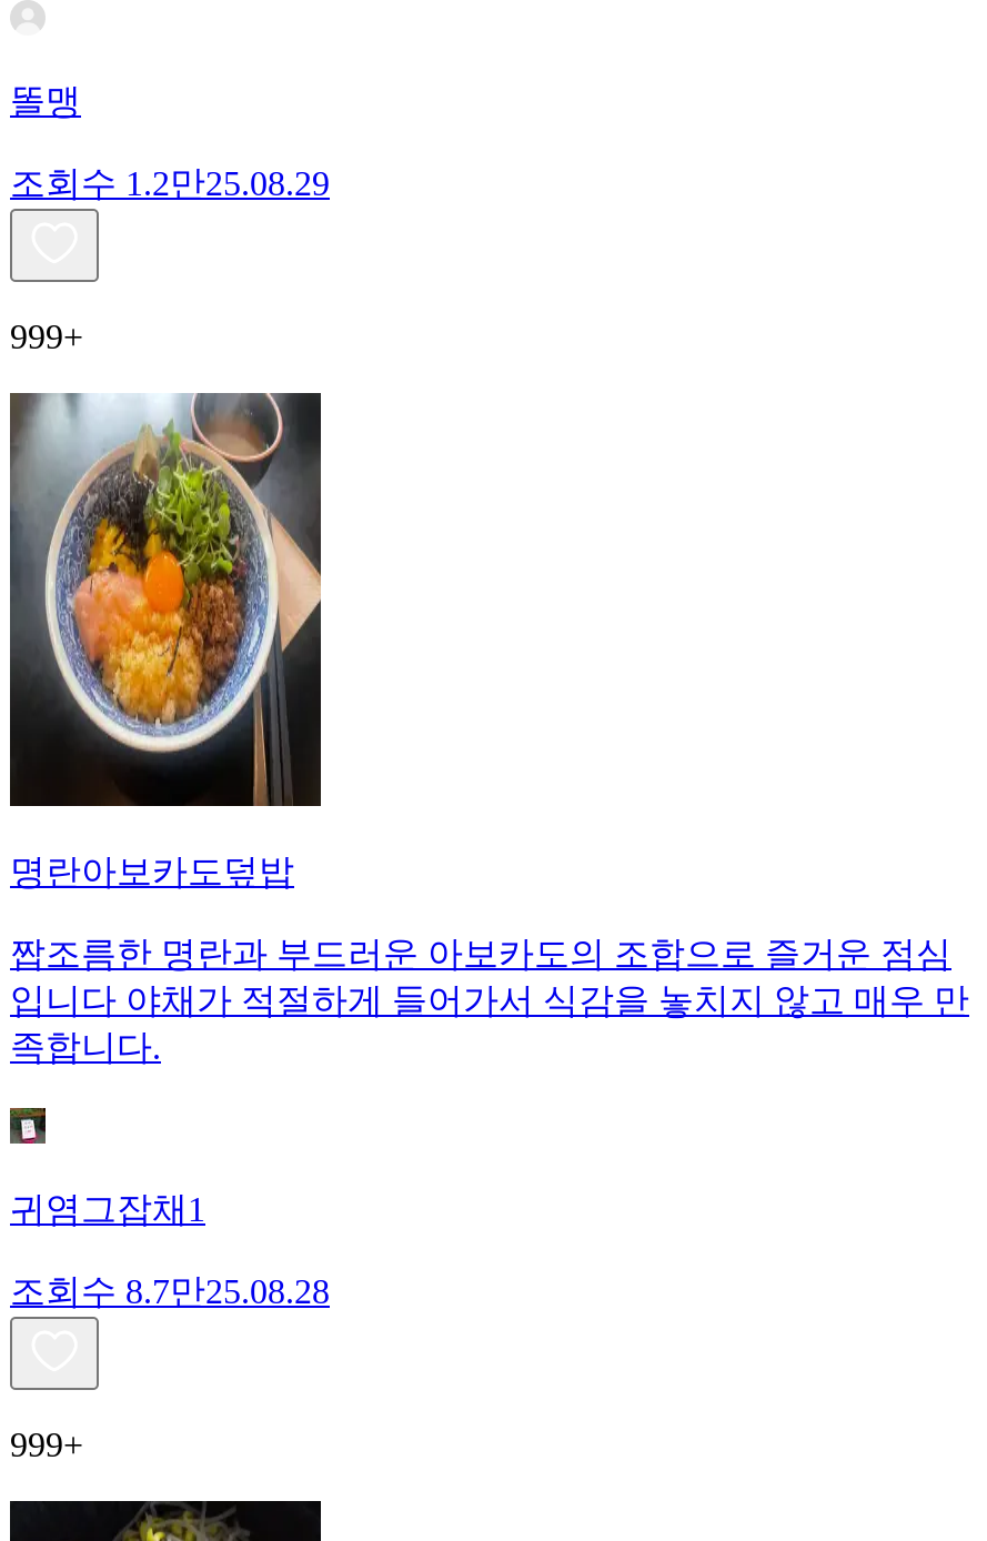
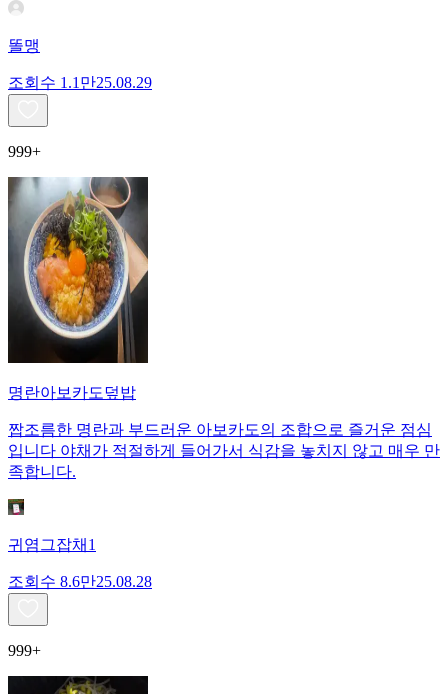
[10,164,330,201] 조회수 1.2만 25.08.29 -> [8,74,152,91] 조회수 1.1만 25.08.29
[10,1272,330,1309] 조회수 8.7만 25.08.28 -> [8,573,152,590] 조회수 8.6만 25.08.28

